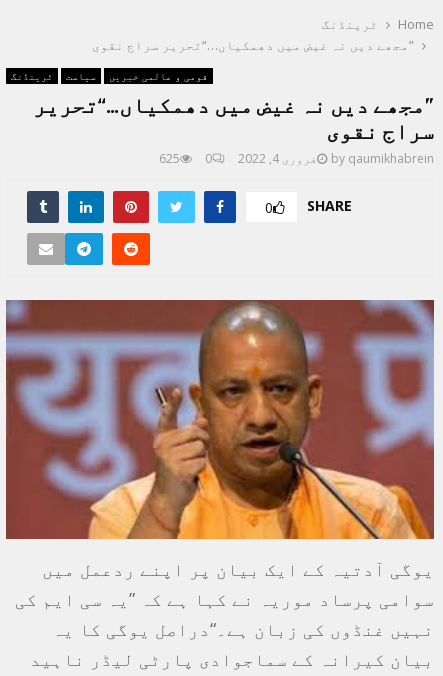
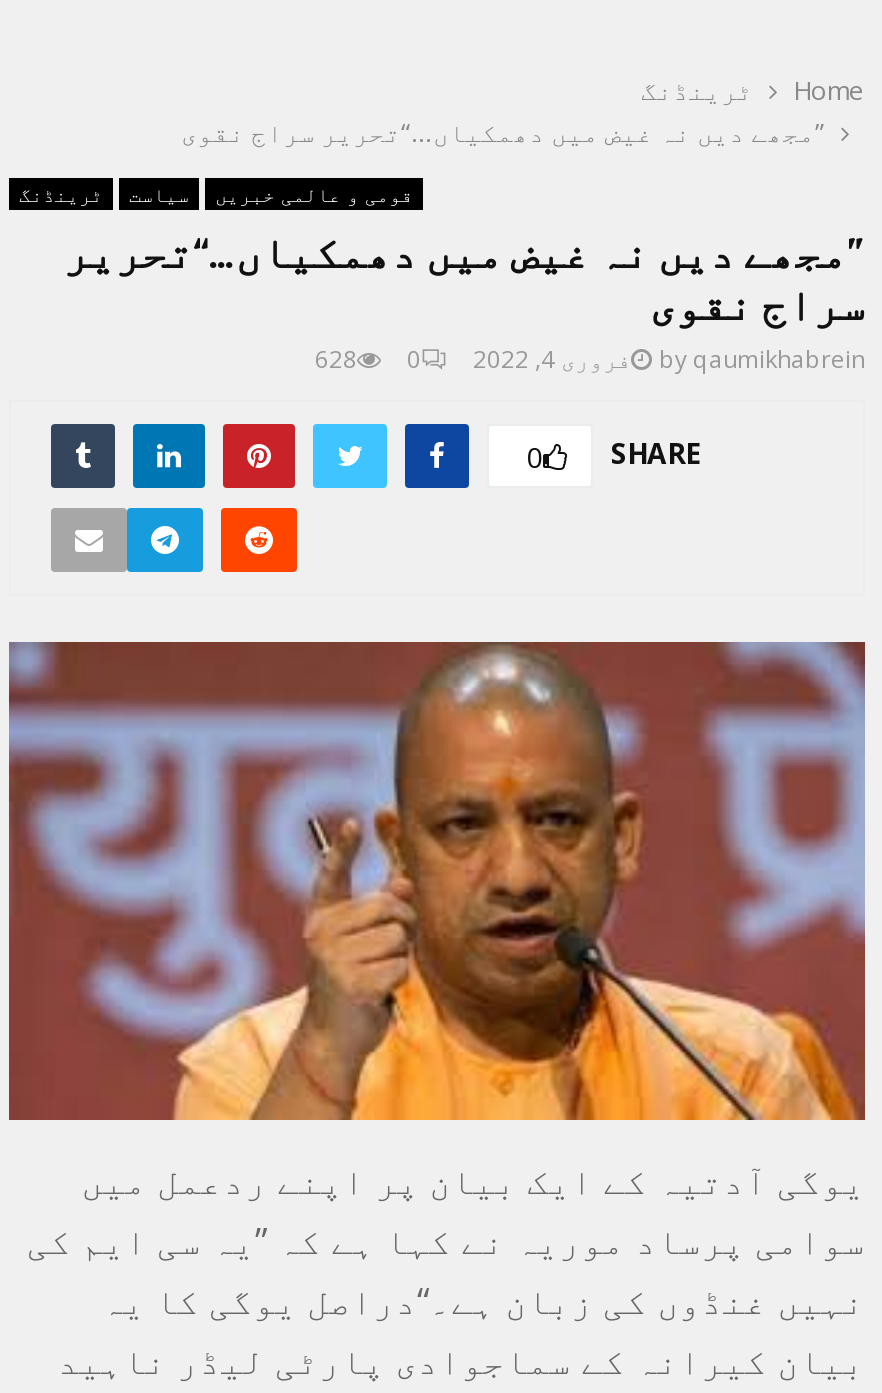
[159,150,212,167] 625 0 -> [315,342,421,376] 628 0

